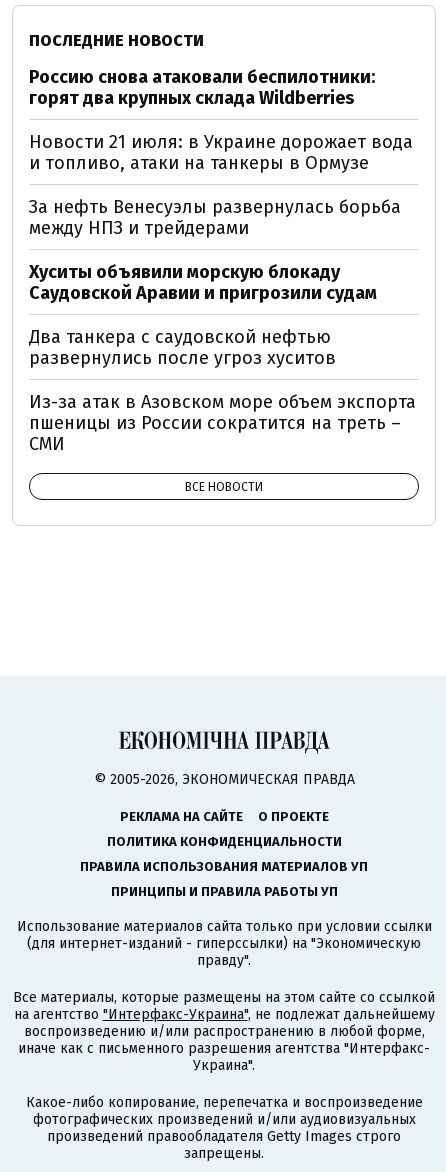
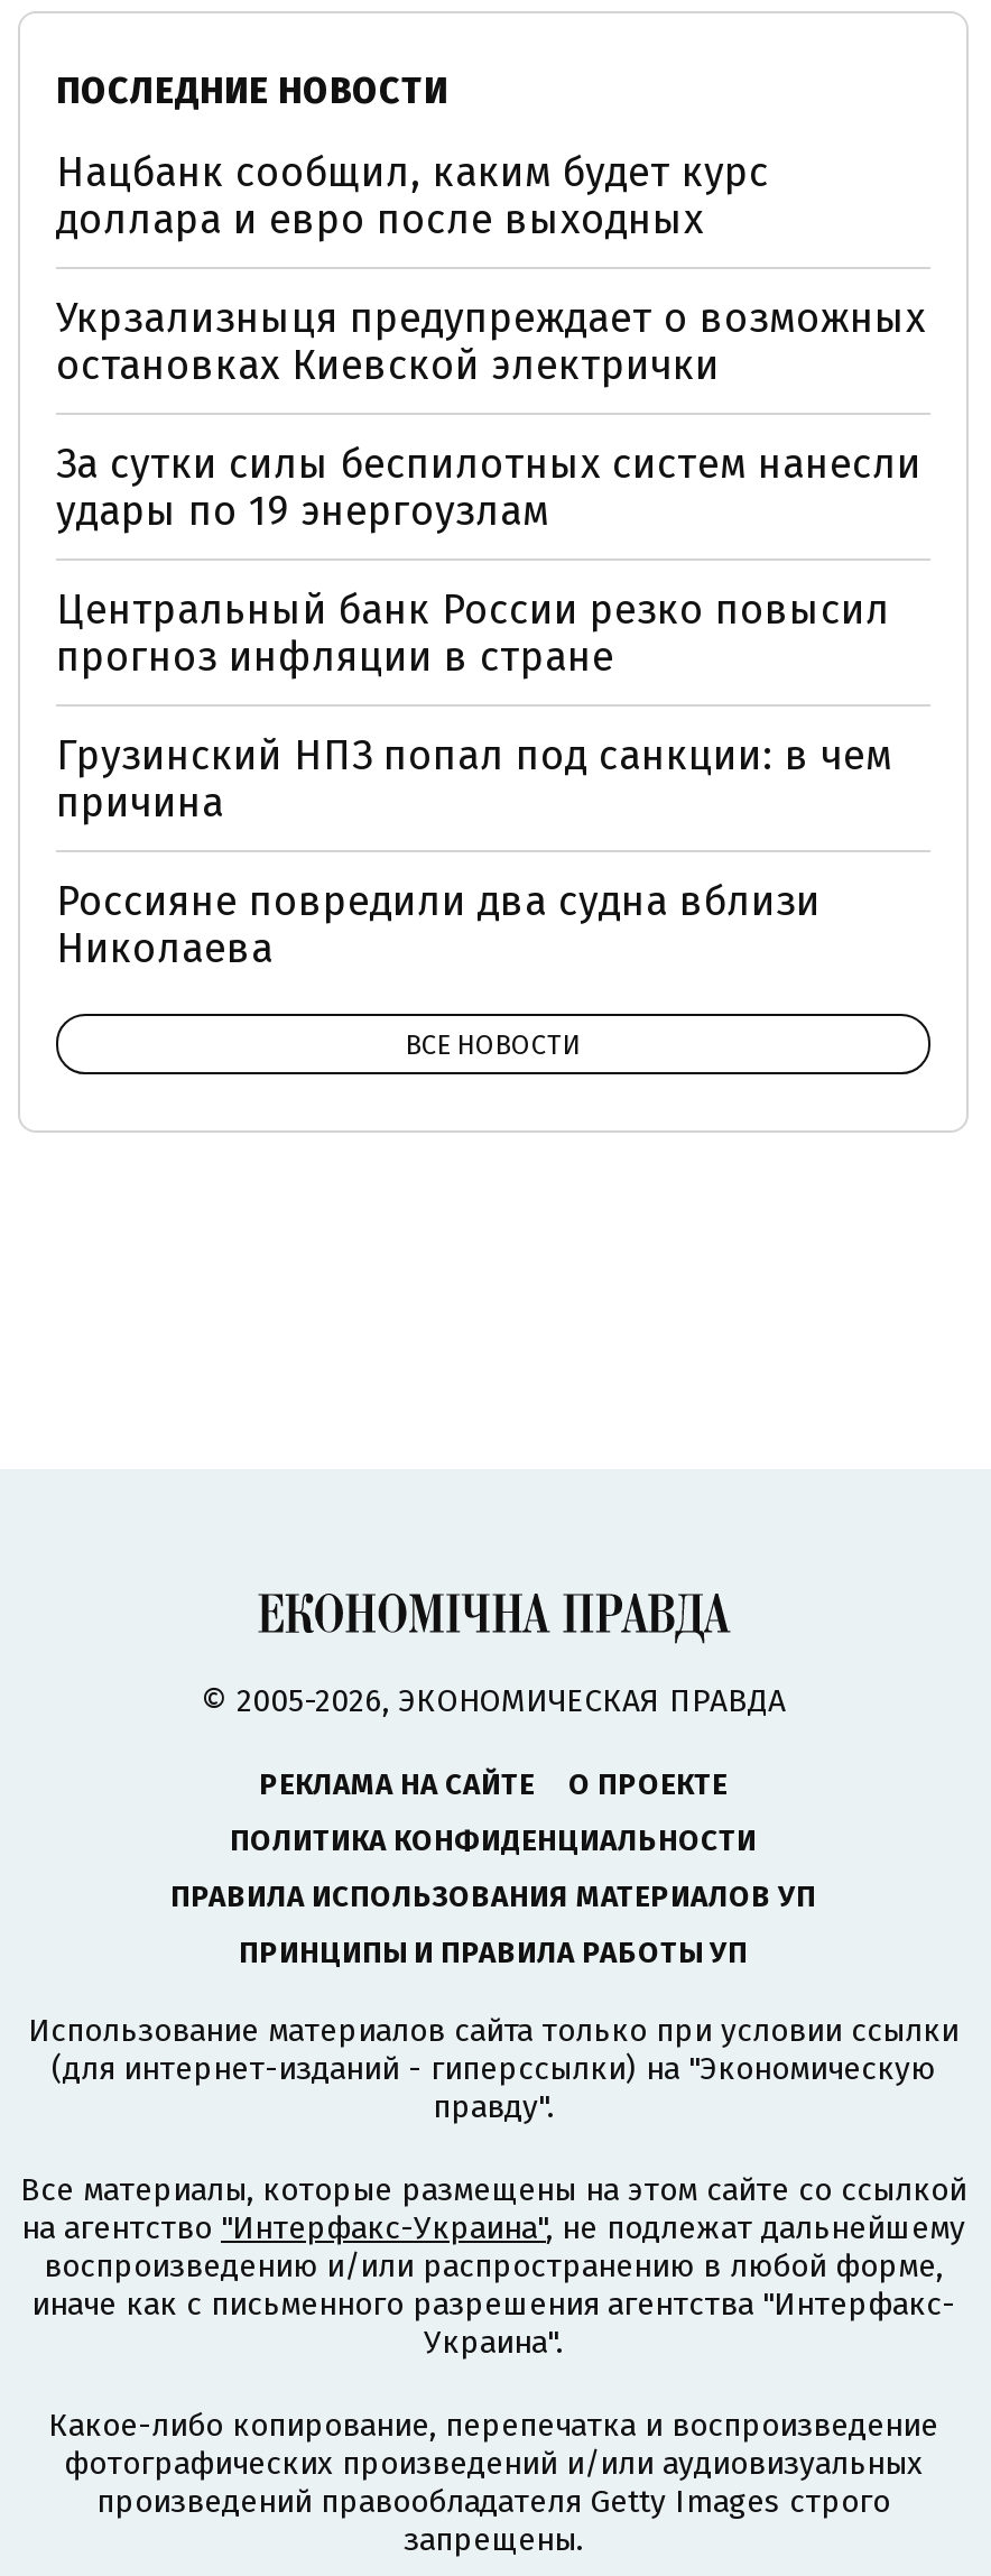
[29,66,375,109] Россию снова атаковали беспилотники: | горят два крупных склада Wildberries -> [56,148,769,244] Нацбанк сообщил, каким будет курс | доллара и евро после выходных
[29,131,413,174] Новости 21 июля: в Украине дорожает вода | и топливо, атаки на танкеры в Ормузе -> [56,294,926,390] Укрзализныця предупреждает о возможных | остановках Киевской электрички
[29,196,401,239] За нефть Венесуэлы развернулась борьба | между НПЗ и трейдерами -> [56,440,921,536] За сутки силы беспилотных систем нанесли | удары по 19 энергоузлам
[29,261,377,304] Хуситы объявили морскую блокаду | Саудовской Аравии и пригрозили судам -> [56,585,890,682] Центральный банк России резко повысил | прогноз инфляции в стране
[29,326,336,369] Два танкера с саудовской нефтью | развернулись после угроз хуситов -> [56,731,892,828] Грузинский НПЗ попал под санкции: в чем | причина
[29,391,416,455] Из-за атак в Азовском море объем экспорта | пшеницы из России сократится на треть – | СМИ -> [56,877,821,973] Россияне повредили два судна вблизи | Николаева

